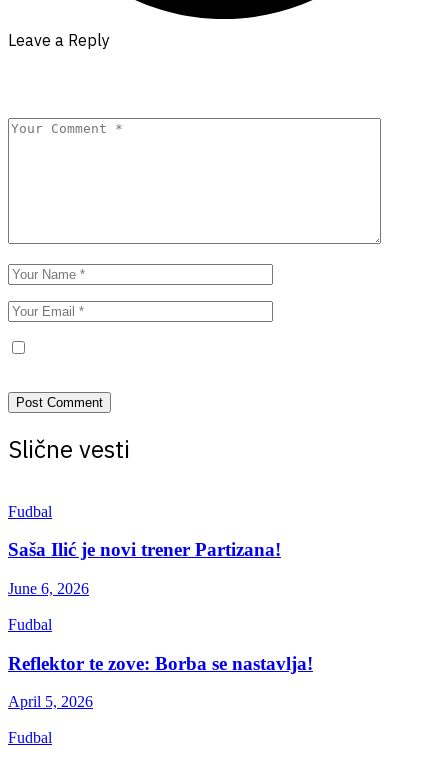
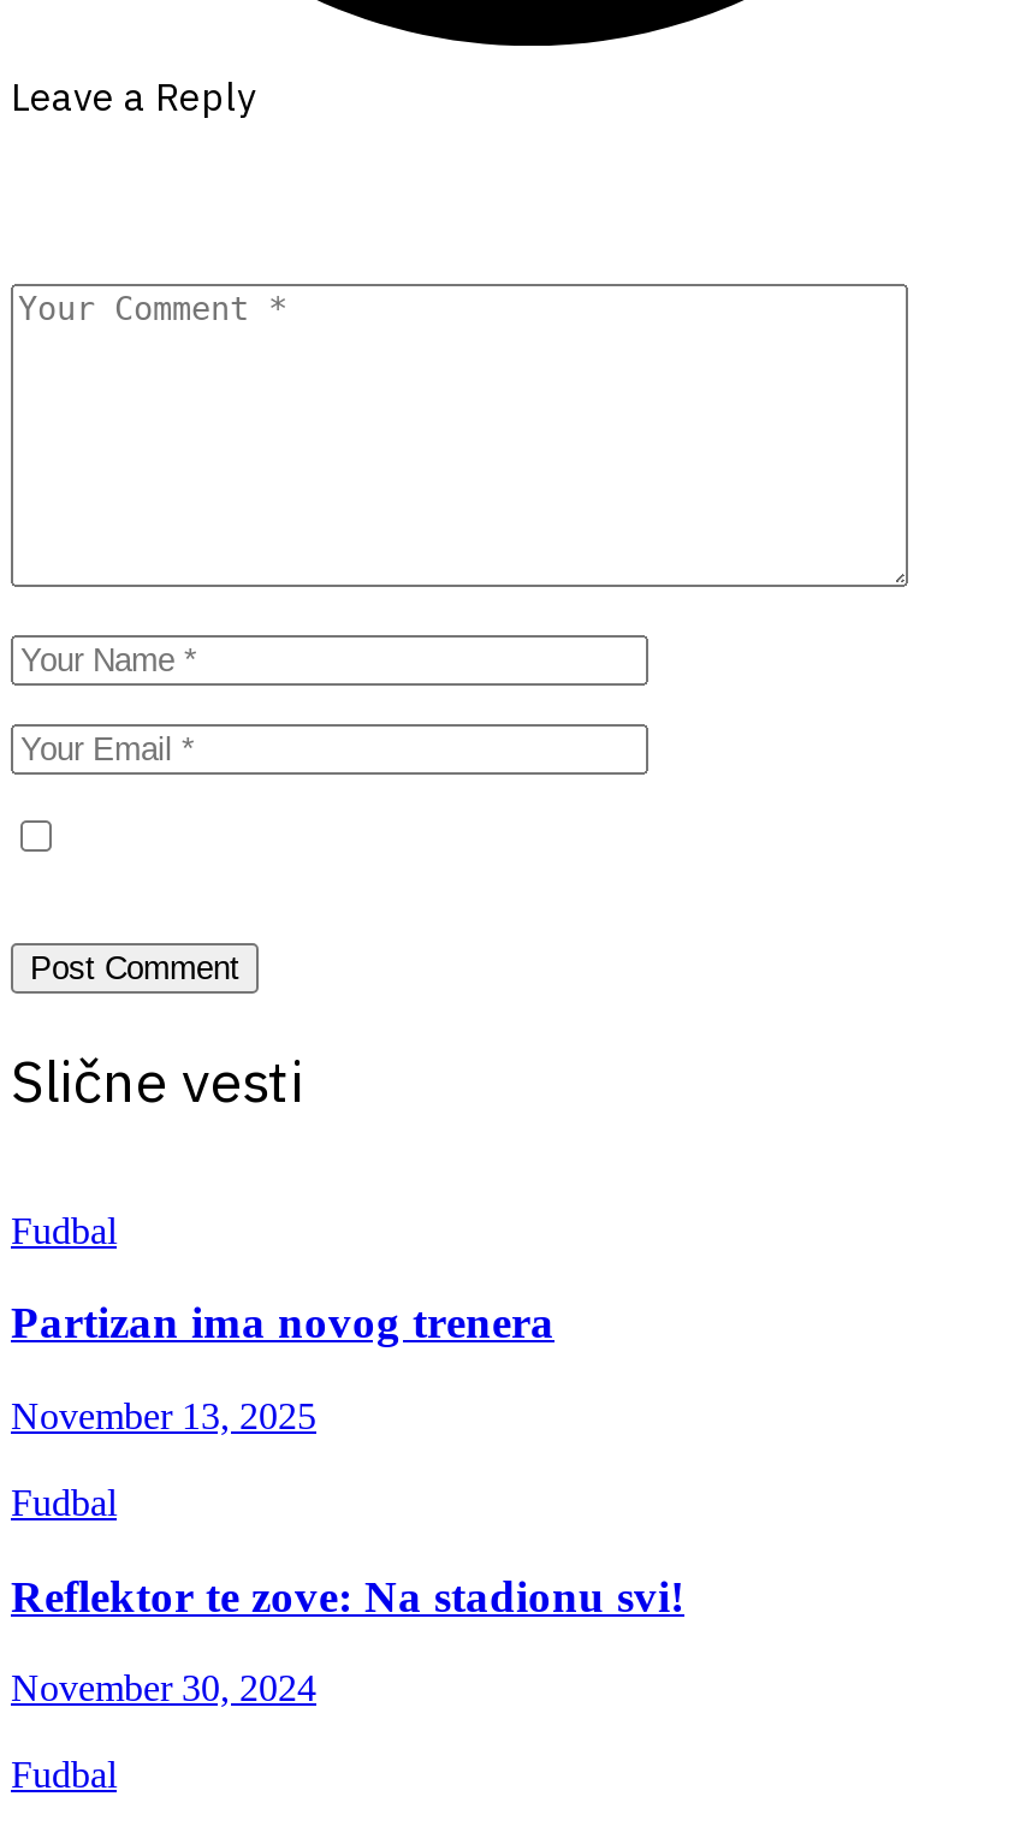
[8,539,281,560] Saša Ilić je novi trener Partizana! -> [11,1297,554,1348] Partizan ima novog trenera
[8,580,89,597] June 6, 2026 -> [11,1395,316,1436] November 13, 2025
[8,653,313,674] Reflektor te zove: Borba se nastavlja! -> [11,1570,684,1621] Reflektor te zove: Na stadionu svi!
[8,693,93,710] April 5, 2026 -> [11,1668,316,1709] November 30, 2024

